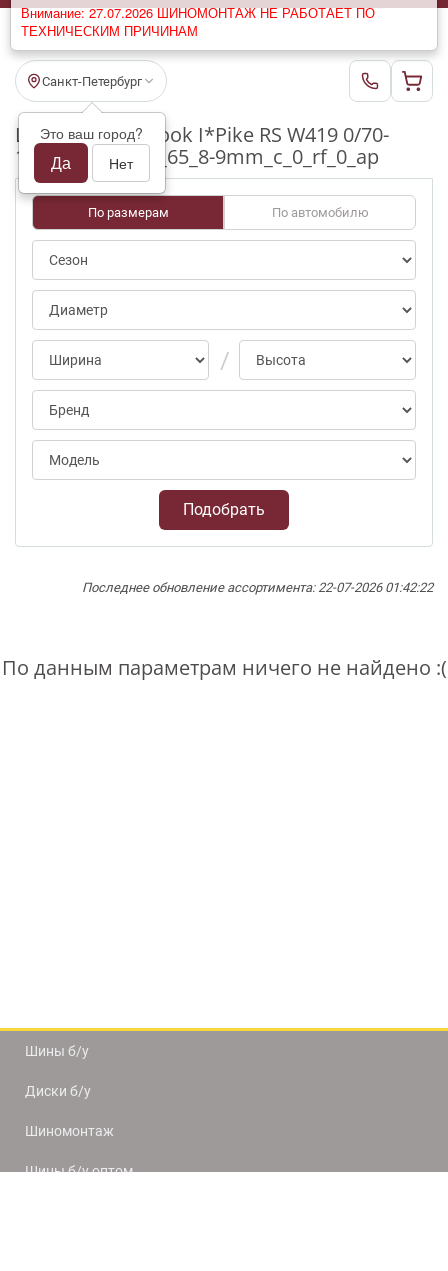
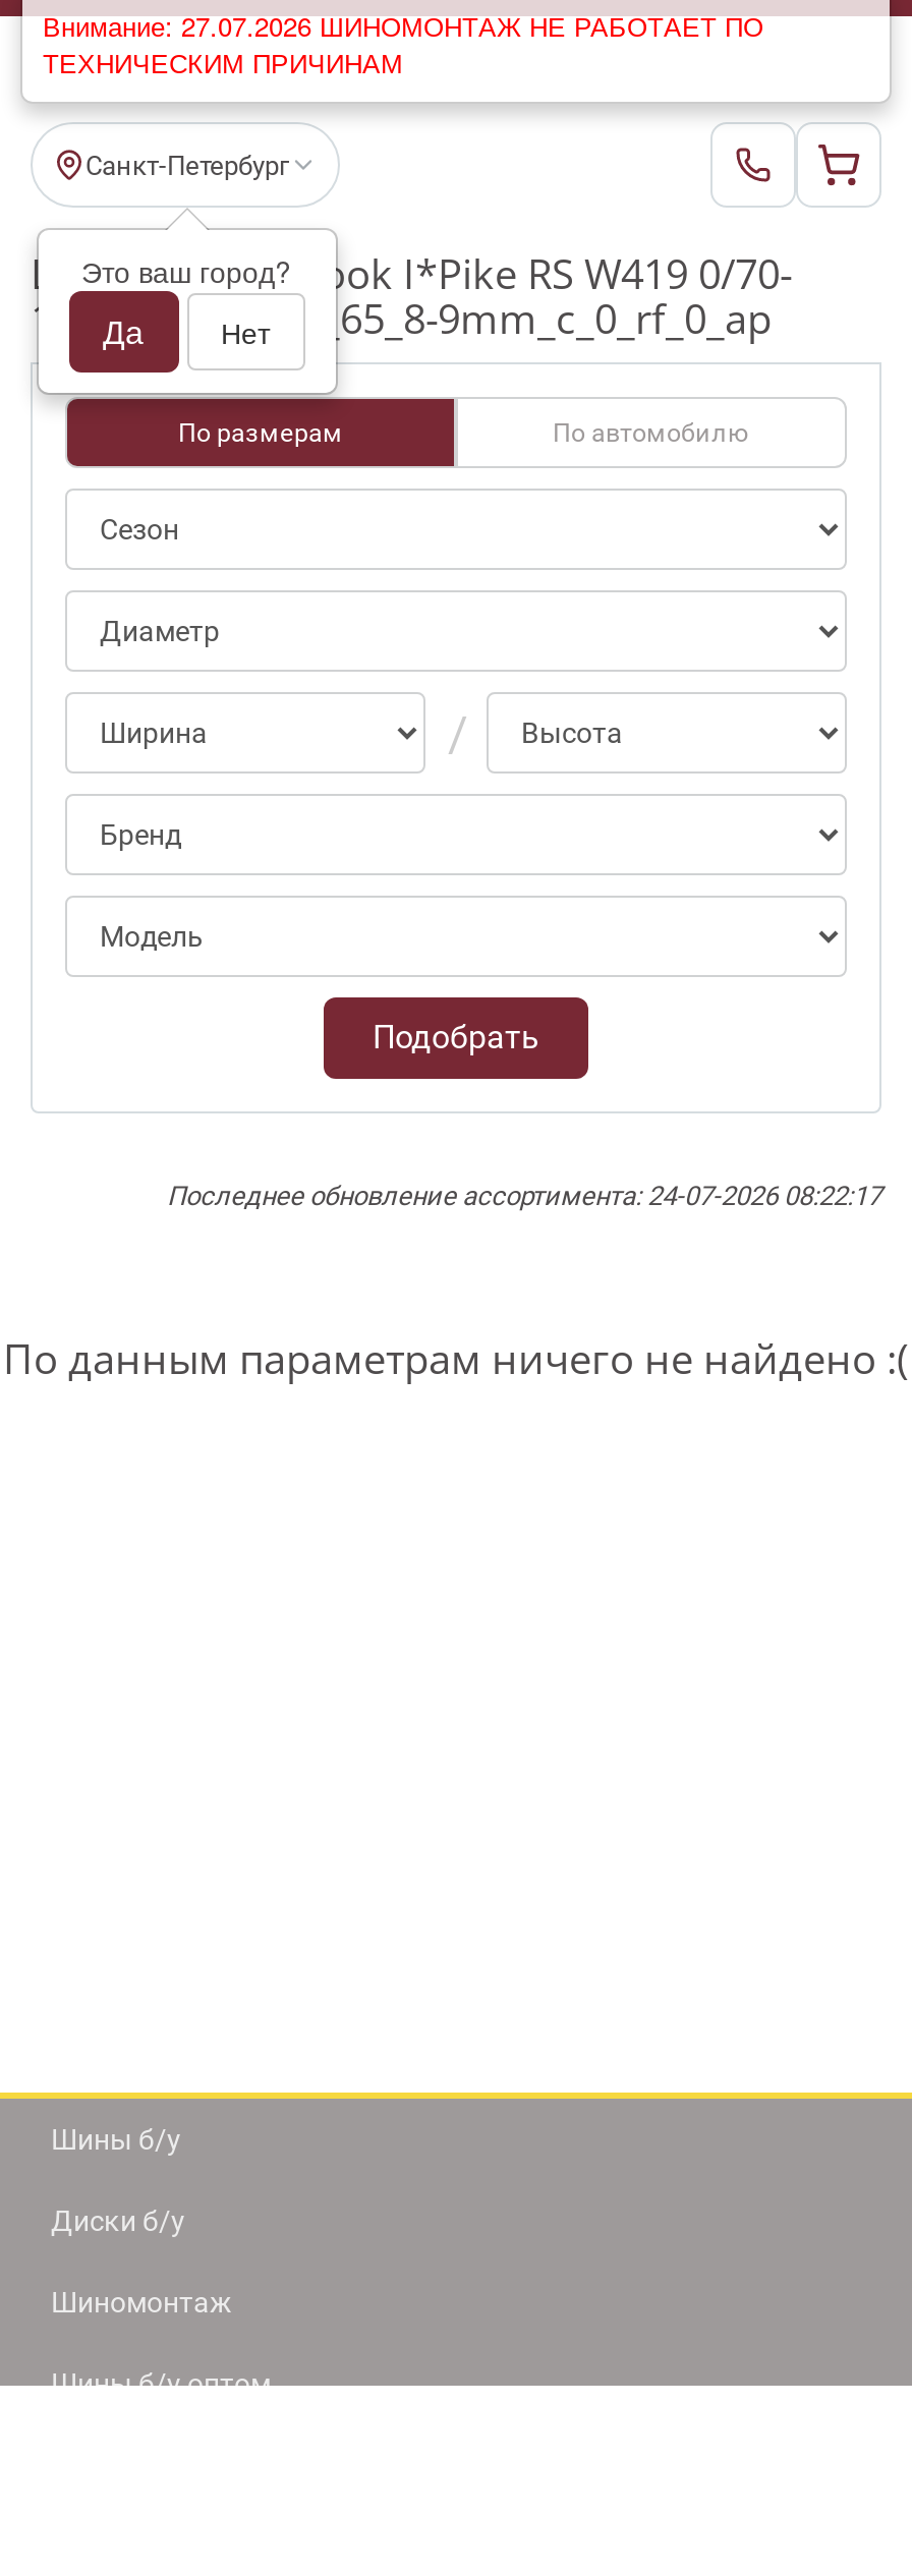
[82,580,433,595] Последнее обновление ассортимента: 22-07-2026 01:42:22 -> [167,1181,881,1211] Последнее обновление ассортимента: 24-07-2026 08:22:17

